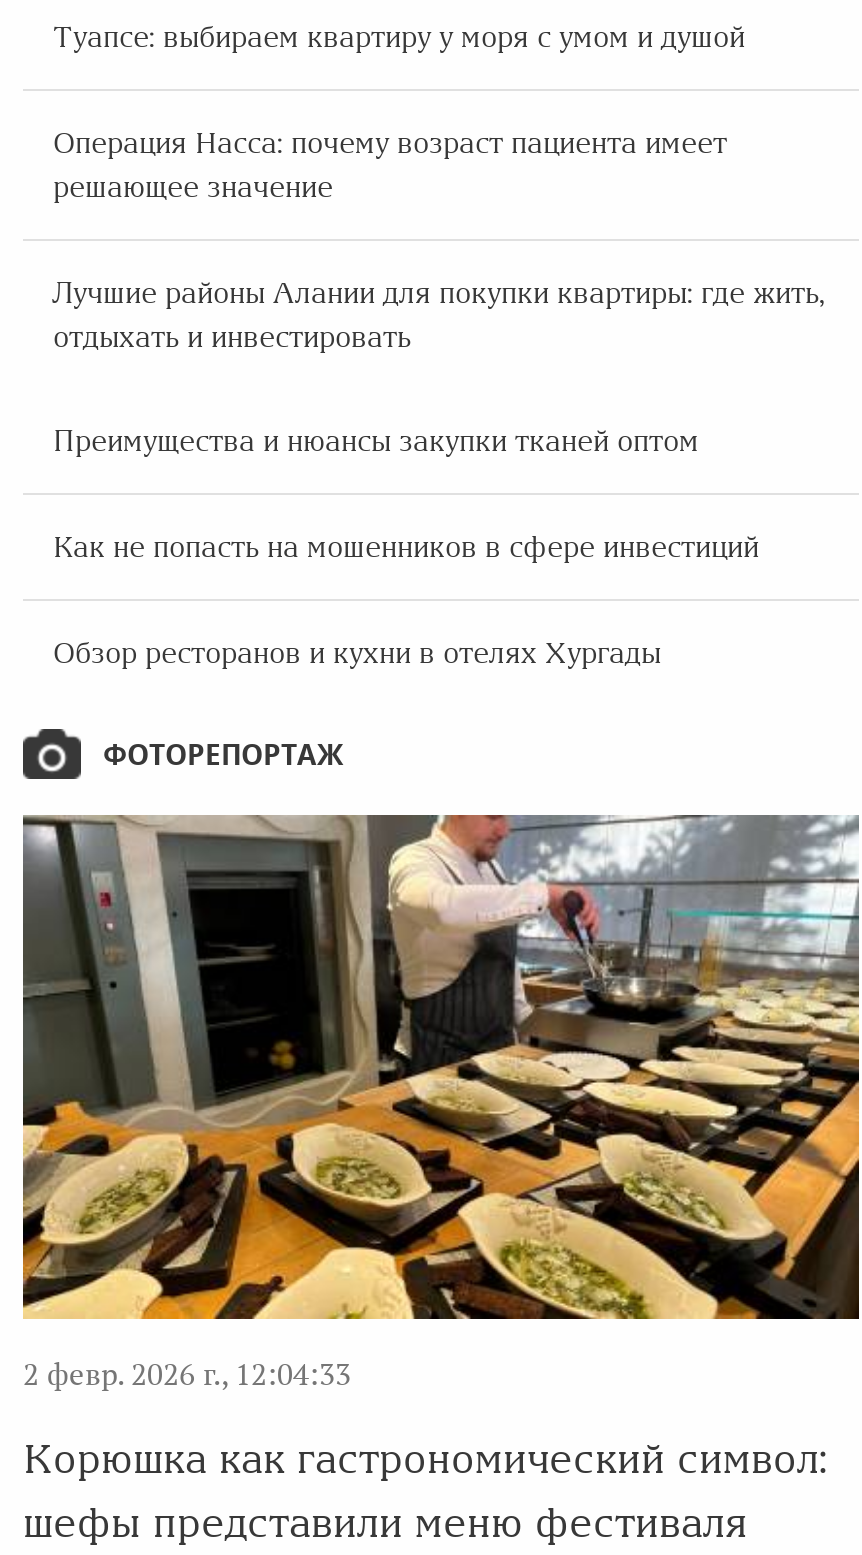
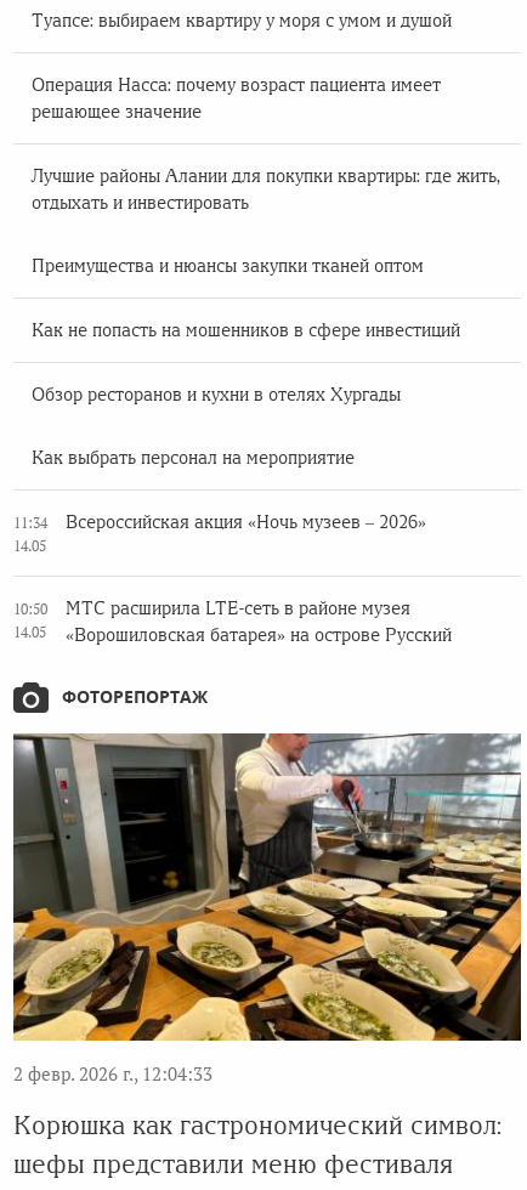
none -> [13,448,355,555] Как выбрать персонал на мероприятие | 11:34 | 14.05
none -> [13,600,47,641] 10:50 | 14.05
none -> [66,512,426,532] Всероссийская акция «Ночь музеев – 2026»
none -> [66,599,452,645] МТС расширила LTE-сеть в районе музея | «Ворошиловская батарея» на острове Русский

